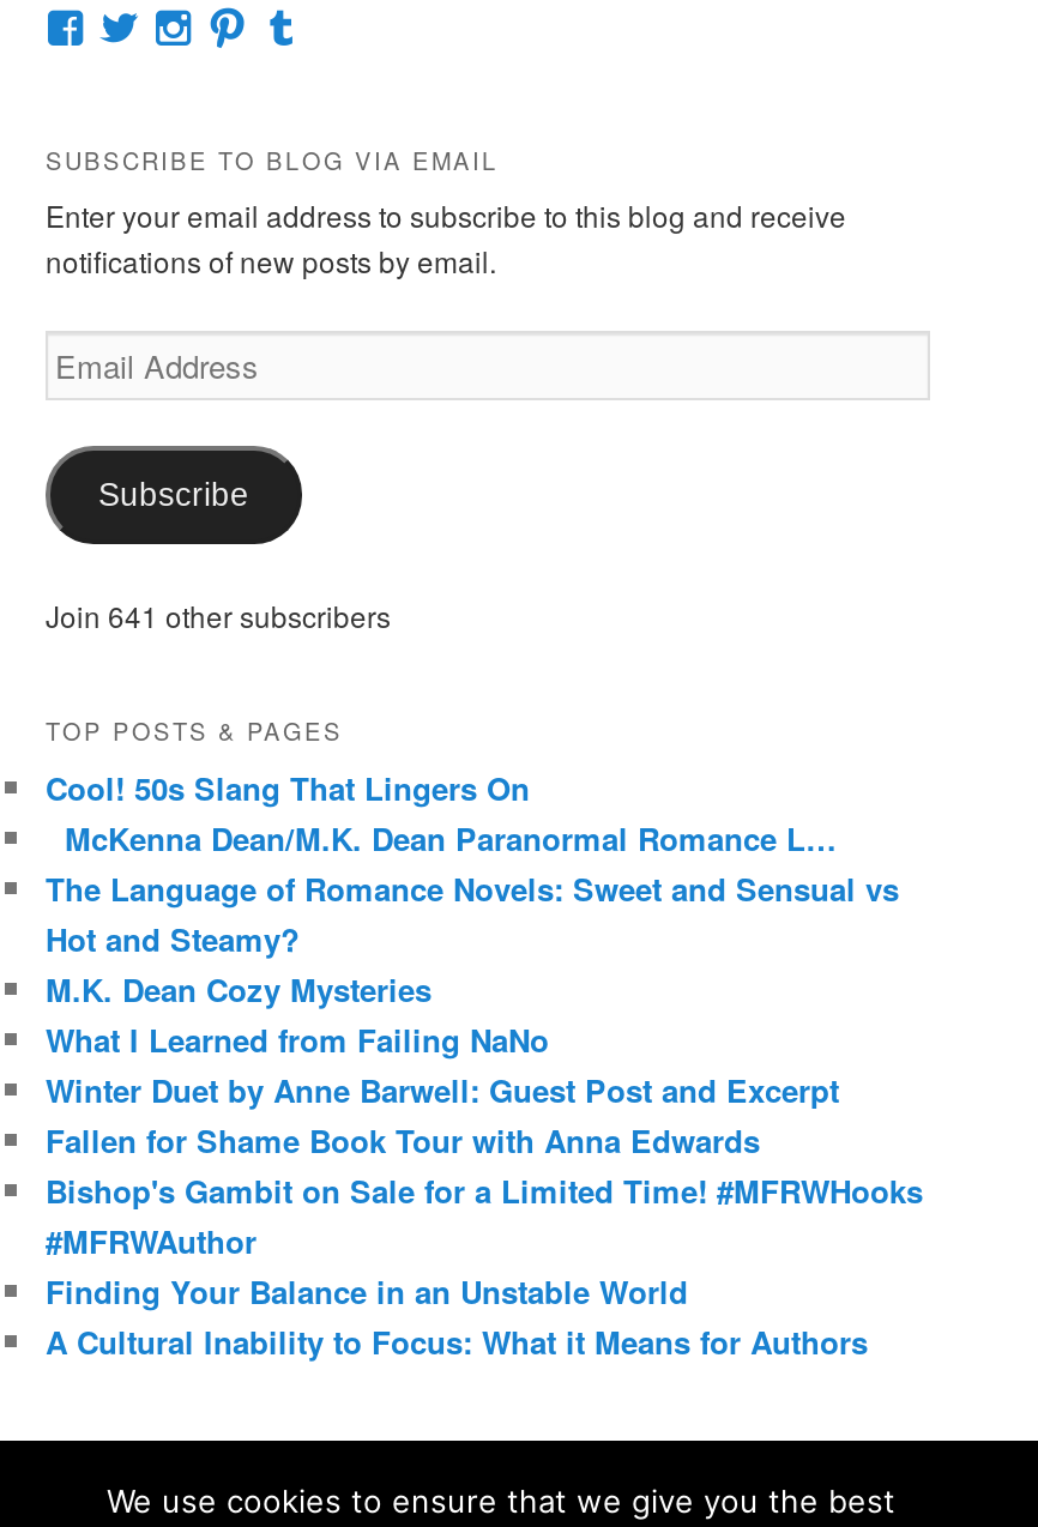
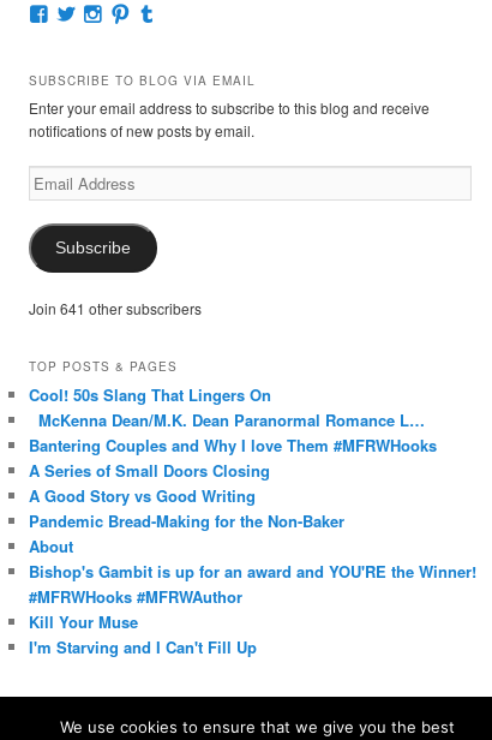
[46,865,923,1364] The Language of Romance Novels: Sweet and Sensual vs | Hot and Steamy? | M.K. Dean Cozy Mysteries | What I Learned from Failing NaNo | Winter Duet by Anne Barwell: Guest Post and Excerpt | Fallen for Shame Book Tour with Anna Edwards | Bishop's Gambit on Sale for a Limited Time! #MFRWHooks | #MFRWAuthor | Finding Your Balance in an Unstable World | A Cultural Inability to Focus: What it Means for Authors -> [29,434,476,658] Bantering Couples and Why I love Them #MFRWHooks | A Series of Small Doors Closing | A Good Story vs Good Writing | Pandemic Bread-Making for the Non-Baker | About | Bishop's Gambit is up for an award and YOU'RE the Winner! | #MFRWHooks #MFRWAuthor | Kill Your Muse | I'm Starving and I Can't Fill Up

